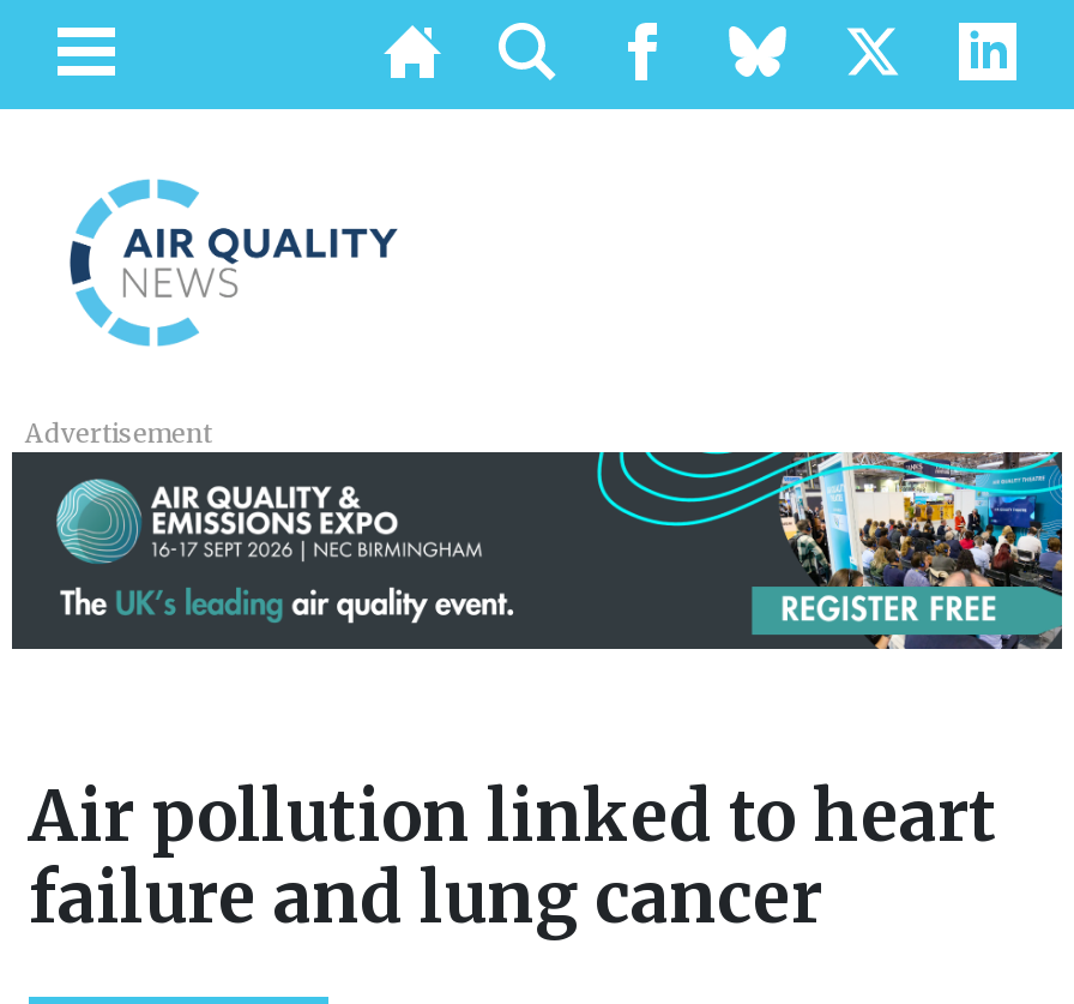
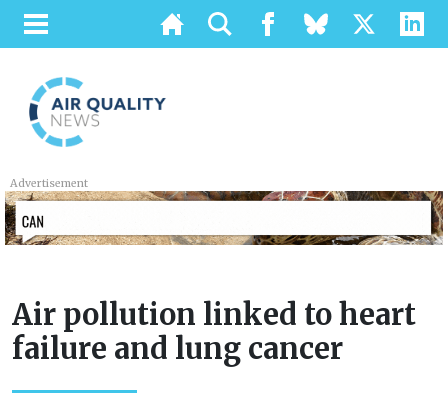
[10,450,1064,651] [image] -> [5,190,444,246] [image]

